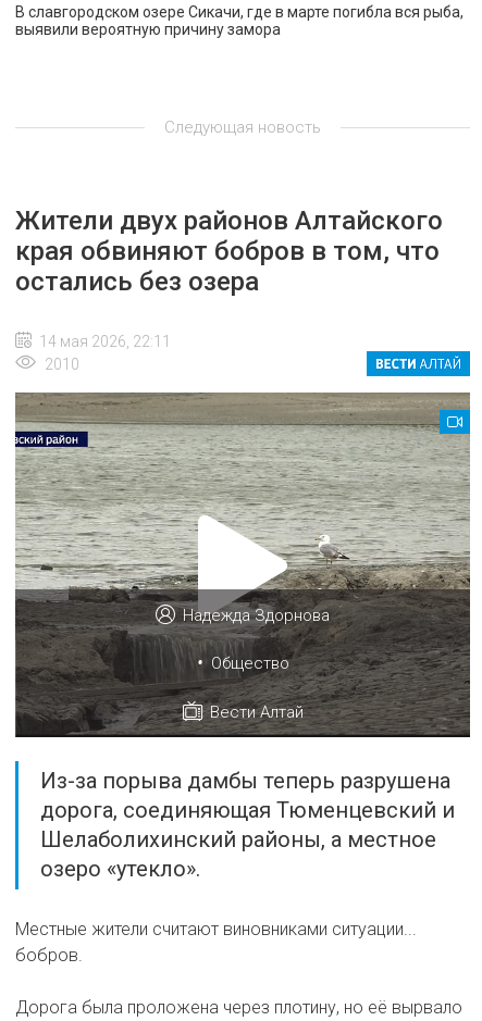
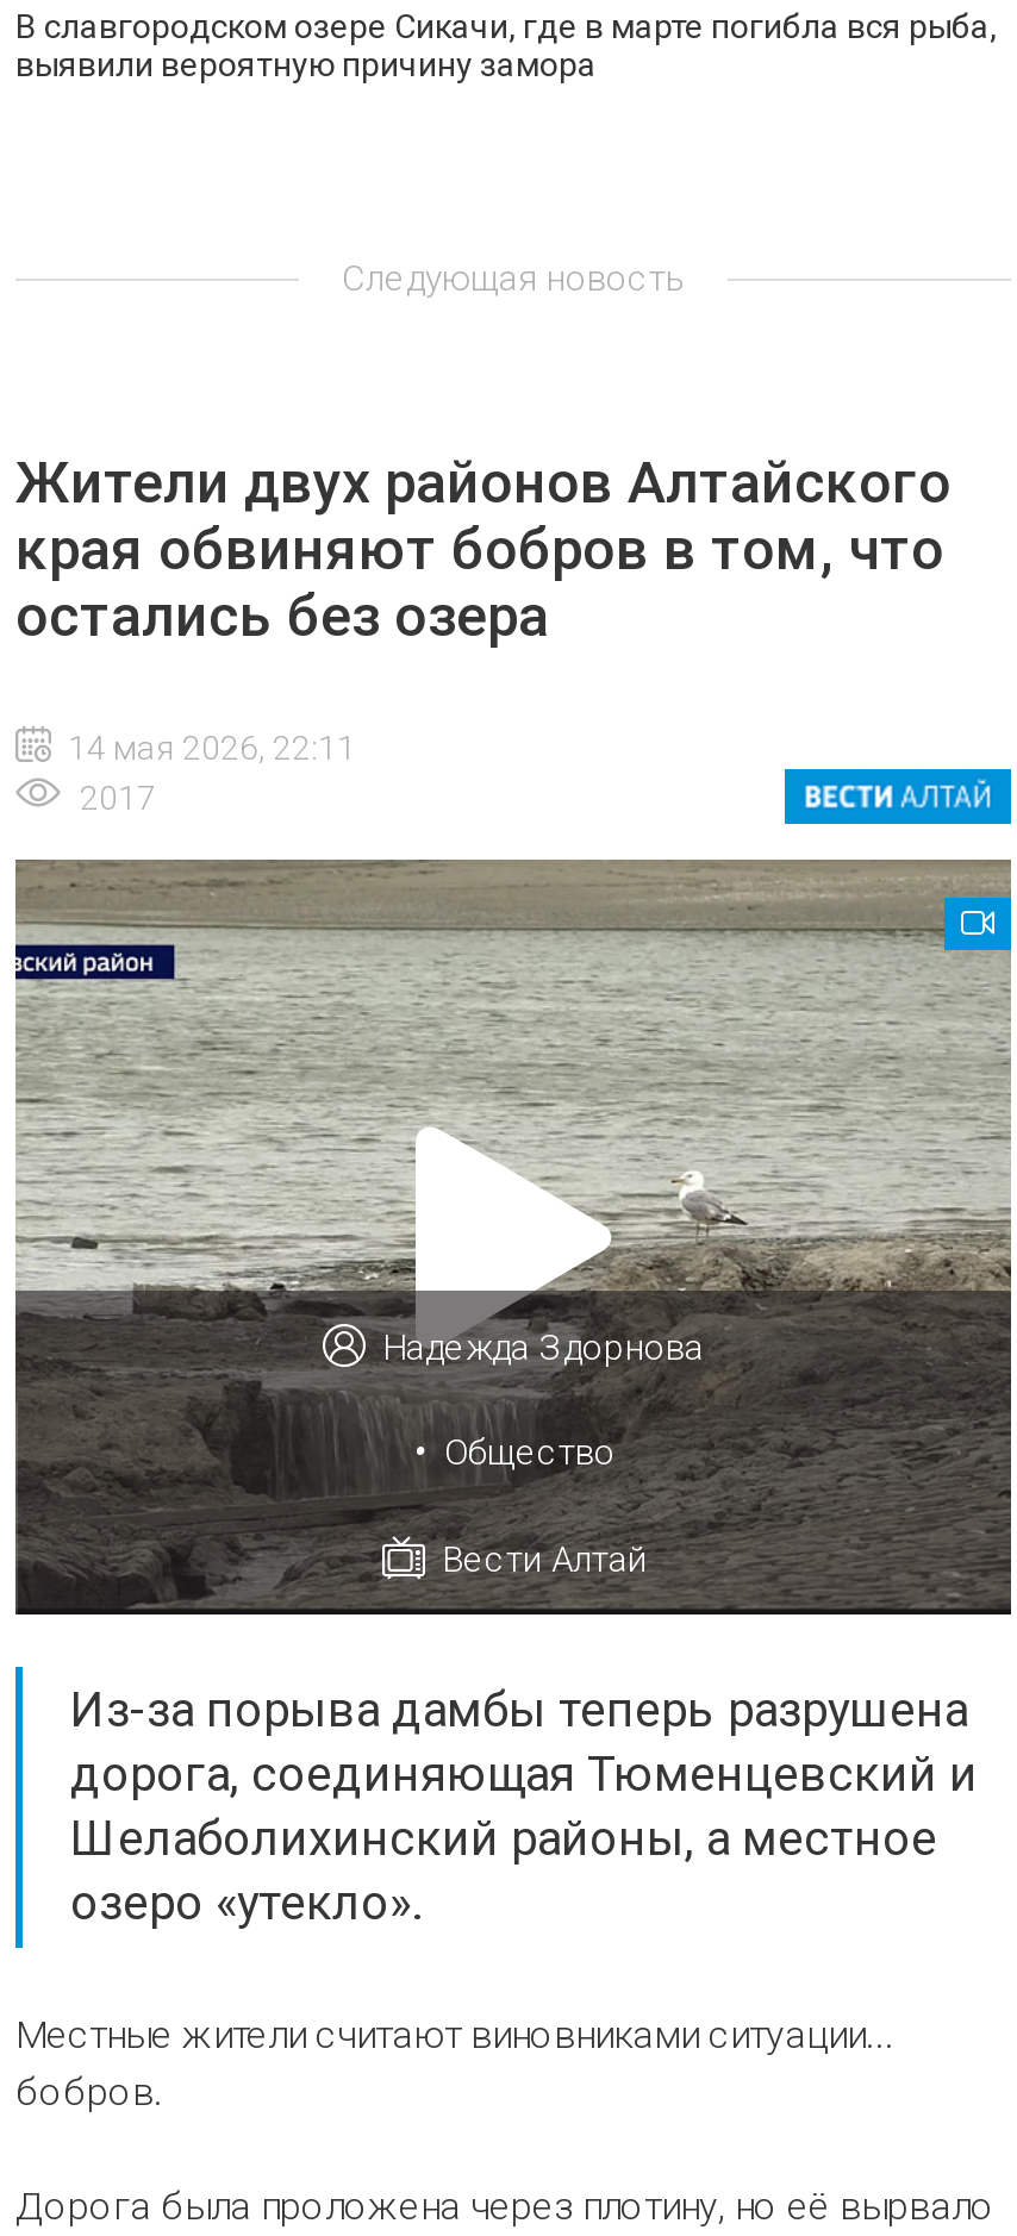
[41,356,79,373] 2010 -> [73,780,156,818] 2017

